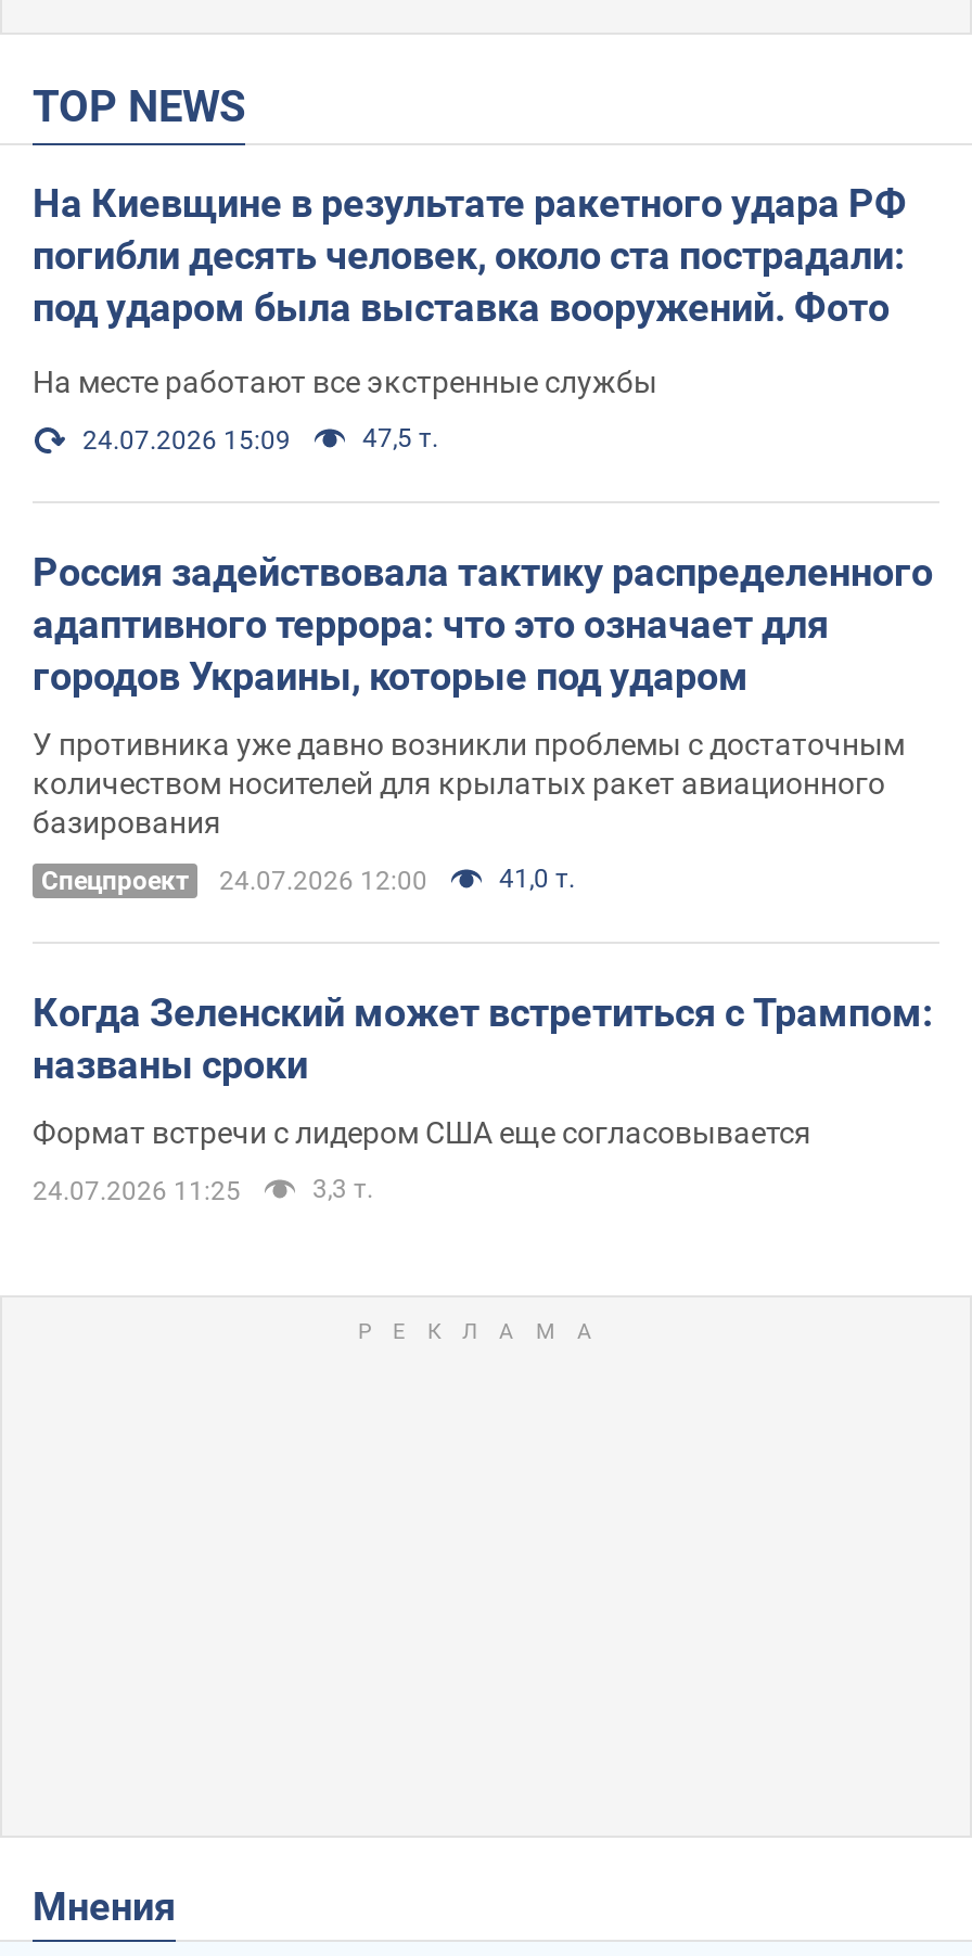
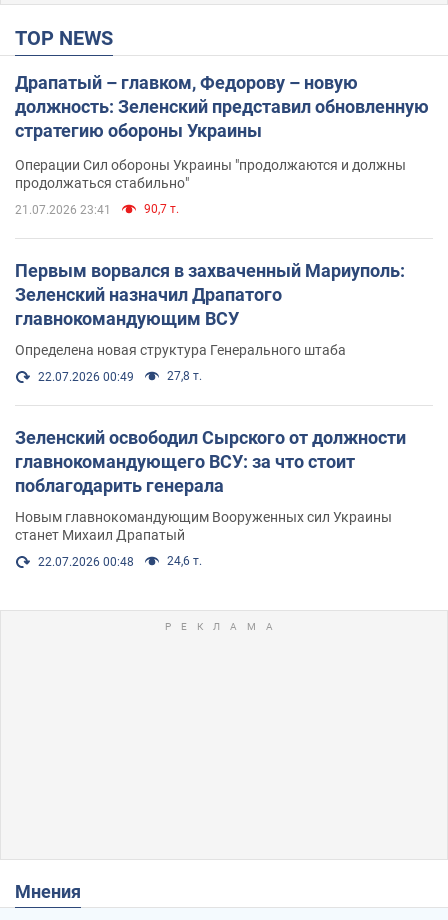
[33,179,907,329] На Киевщине в результате ракетного удара РФ | погибли десять человек, около ста пострадали: | под ударом была выставка вооружений. Фото -> [15,72,429,141] Драпатый – главком, Федорову – новую | должность: Зеленский представил обновленную | стратегию обороны Украины
[33,364,657,399] На месте работают все экстренные службы -> [15,157,406,191] Операции Сил обороны Украины "продолжаются и должны | продолжаться стабильно"
[82,422,438,455] 24.07.2026 15:09 | 47,5 т. -> [15,202,179,217] 21.07.2026 23:41 | 90,7 т.
[33,548,933,698] Россия задействовала тактику распределенного | адаптивного террора: что это означает для | городов Украины, которые под ударом -> [15,260,405,329] Первым ворвался в захваченный Мариуполь: | Зеленский назначил Драпатого | главнокомандующим ВСУ
[33,726,905,839] У противника уже давно возникли проблемы с достаточным | количеством носителей для крылатых ракет авиационного | базирования -> [15,342,346,358] Определена новая структура Генерального штаба
[41,863,575,895] Спецпроект | 24.07.2026 12:00 | 41,0 т. -> [38,369,202,384] 22.07.2026 00:49 | 27,8 т.
[33,989,933,1086] Когда Зеленский может встретиться с Трампом: | названы сроки -> [15,427,406,496] Зеленский освободил Сырского от должности | главнокомандующего ВСУ: за что стоит | поблагодарить генерала
[33,1115,811,1149] Формат встречи с лидером США еще согласовывается -> [15,509,392,543] Новым главнокомандующим Вооруженных сил Украины | станет Михаил Драпатый
[33,1173,373,1206] 24.07.2026 11:25 | 3,3 т. -> [38,554,202,569] 22.07.2026 00:48 | 24,6 т.

